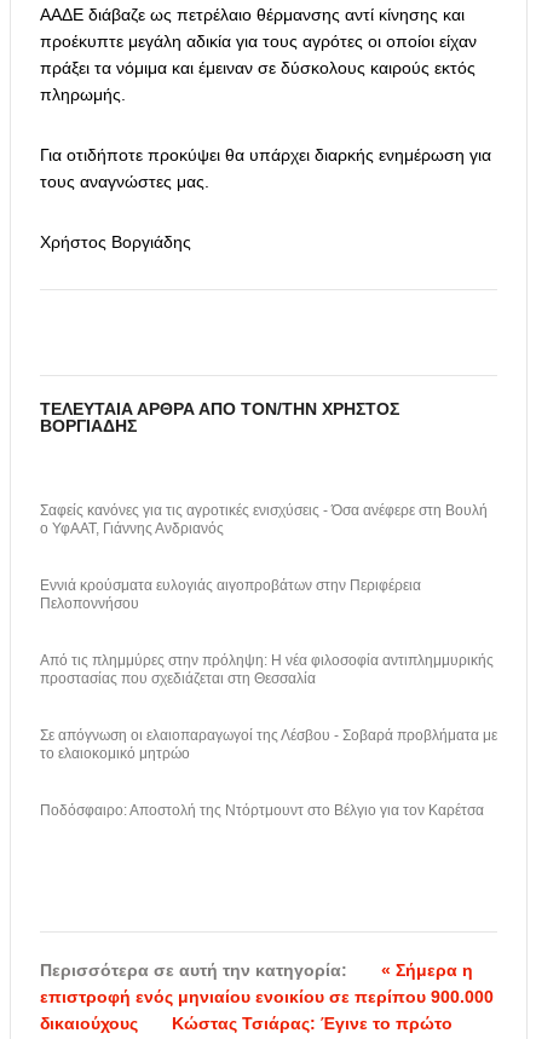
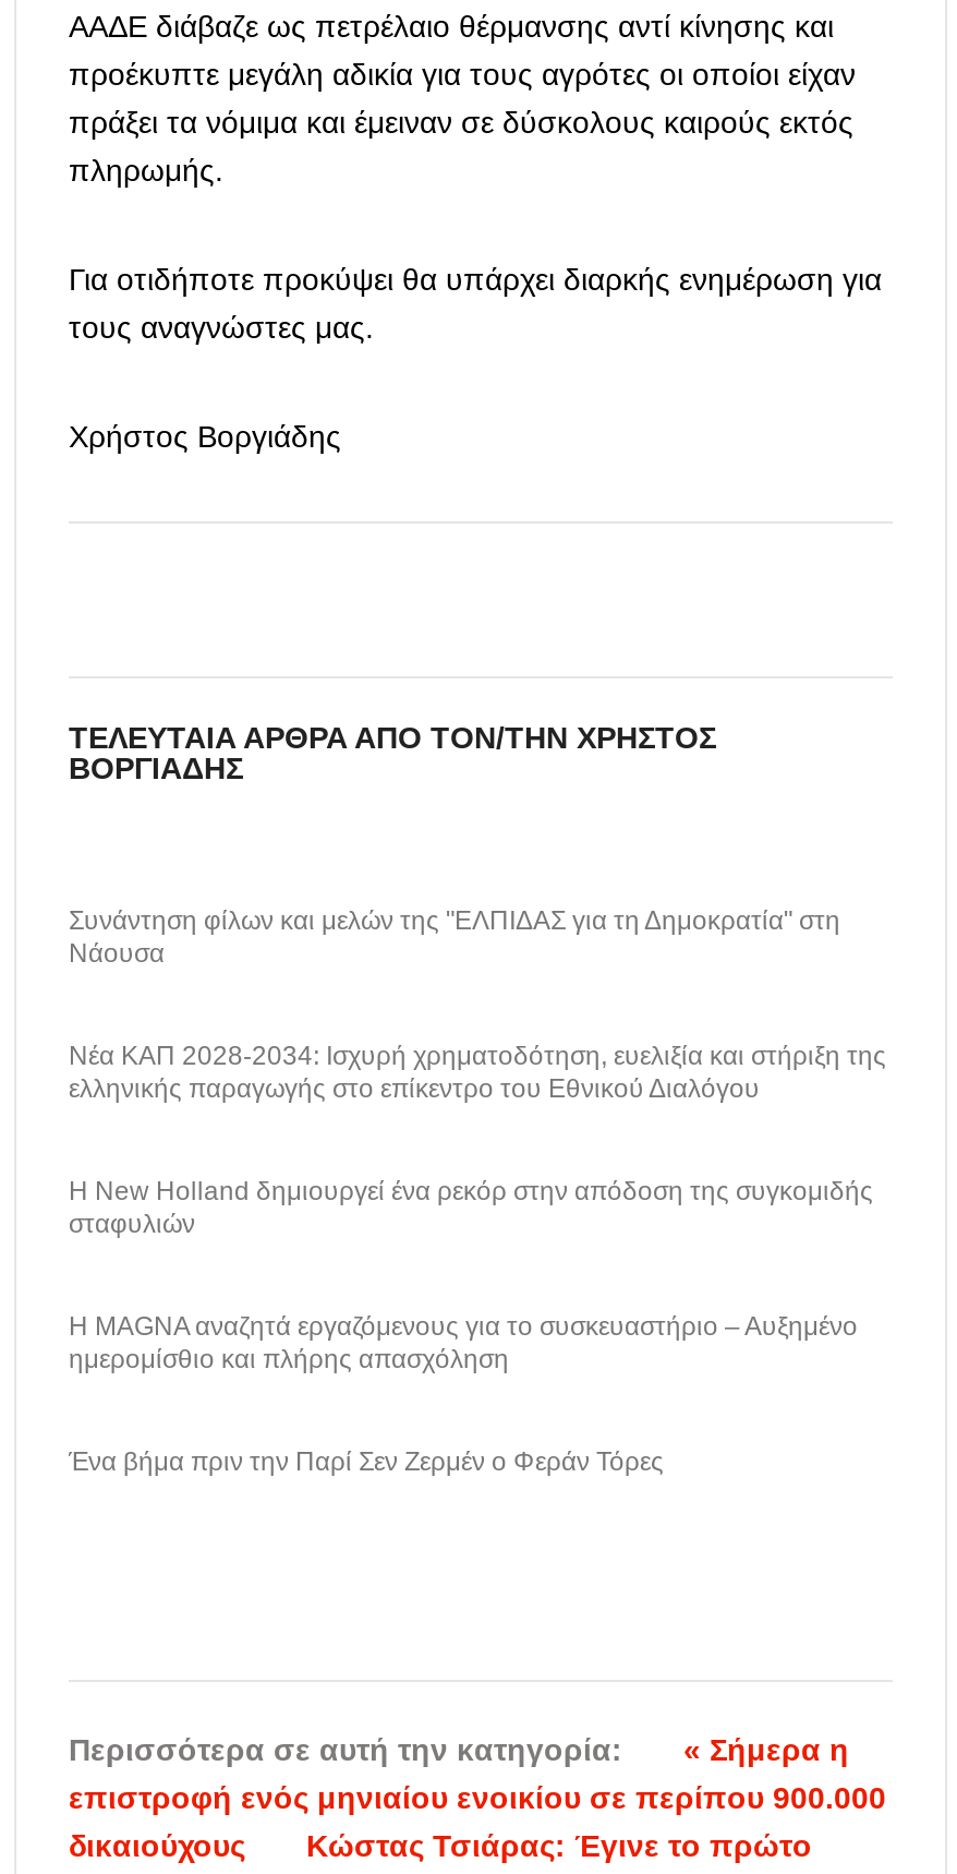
[40,502,488,537] Σαφείς κανόνες για τις αγροτικές ενισχύσεις - Όσα ανέφερε στη Βουλή | ο ΥφΑΑΤ, Γιάννης Ανδριανός -> [69,906,840,969] Συνάντηση φίλων και μελών της "ΕΛΠΙΔΑΣ για τη Δημοκρατία" στη | Νάουσα
[40,577,421,612] Εννιά κρούσματα ευλογιάς αιγοπροβάτων στην Περιφέρεια | Πελοποννήσου -> [69,1041,886,1105] Νέα ΚΑΠ 2028-2034: Ισχυρή χρηματοδότηση, ευελιξία και στήριξη της | ελληνικής παραγωγής στο επίκεντρο του Εθνικού Διαλόγου
[40,652,494,687] Από τις πλημμύρες στην πρόληψη: Η νέα φιλοσοφία αντιπλημμυρικής | προστασίας που σχεδιάζεται στη Θεσσαλία -> [69,1177,873,1240] Η New Holland δημιουργεί ένα ρεκόρ στην απόδοση της συγκομιδής | σταφυλιών
[40,727,497,762] Σε απόγνωση οι ελαιοπαραγωγοί της Λέσβου - Σοβαρά προβλήματα με | το ελαιοκομικό μητρώο -> [69,1312,858,1375] Η MAGNA αναζητά εργαζόμενους για το συσκευαστήριο – Αυξημένο | ημερομίσθιο και πλήρης απασχόληση
[40,802,484,819] Ποδόσφαιρο: Αποστολή της Ντόρτμουντ στο Βέλγιο για τον Καρέτσα -> [69,1447,664,1478] Ένα βήμα πριν την Παρί Σεν Ζερμέν ο Φεράν Τόρες

